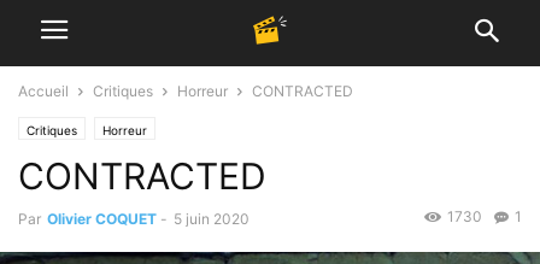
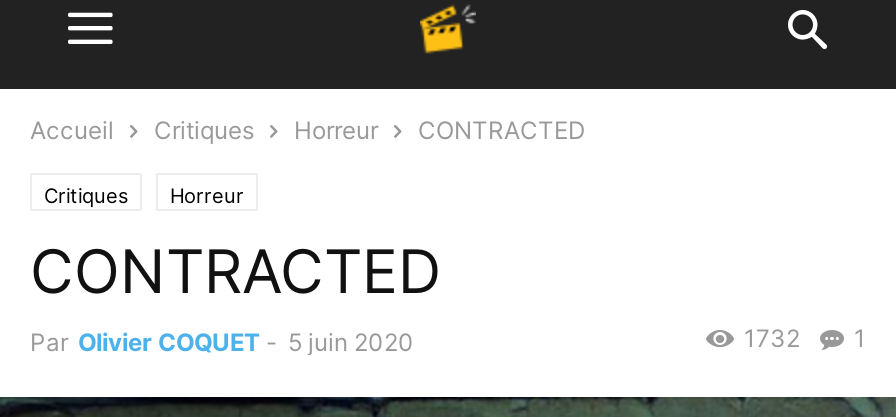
[447,207,522,225] 1730 1 -> [744,323,866,353] 1732 1

